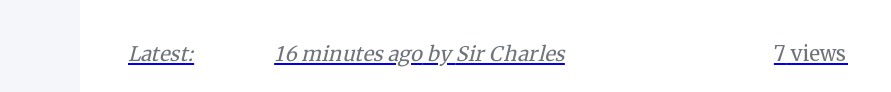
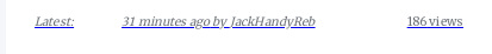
[274,41,848,67] 16 minutes ago bySir Charles | 7 views -> [122,14,463,29] 31 minutes ago byJackHandyReb | 186 views

